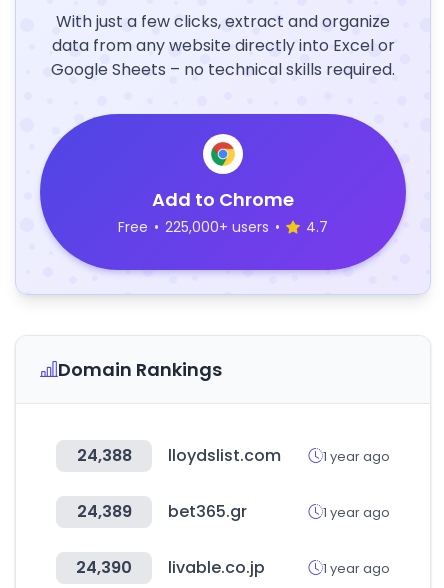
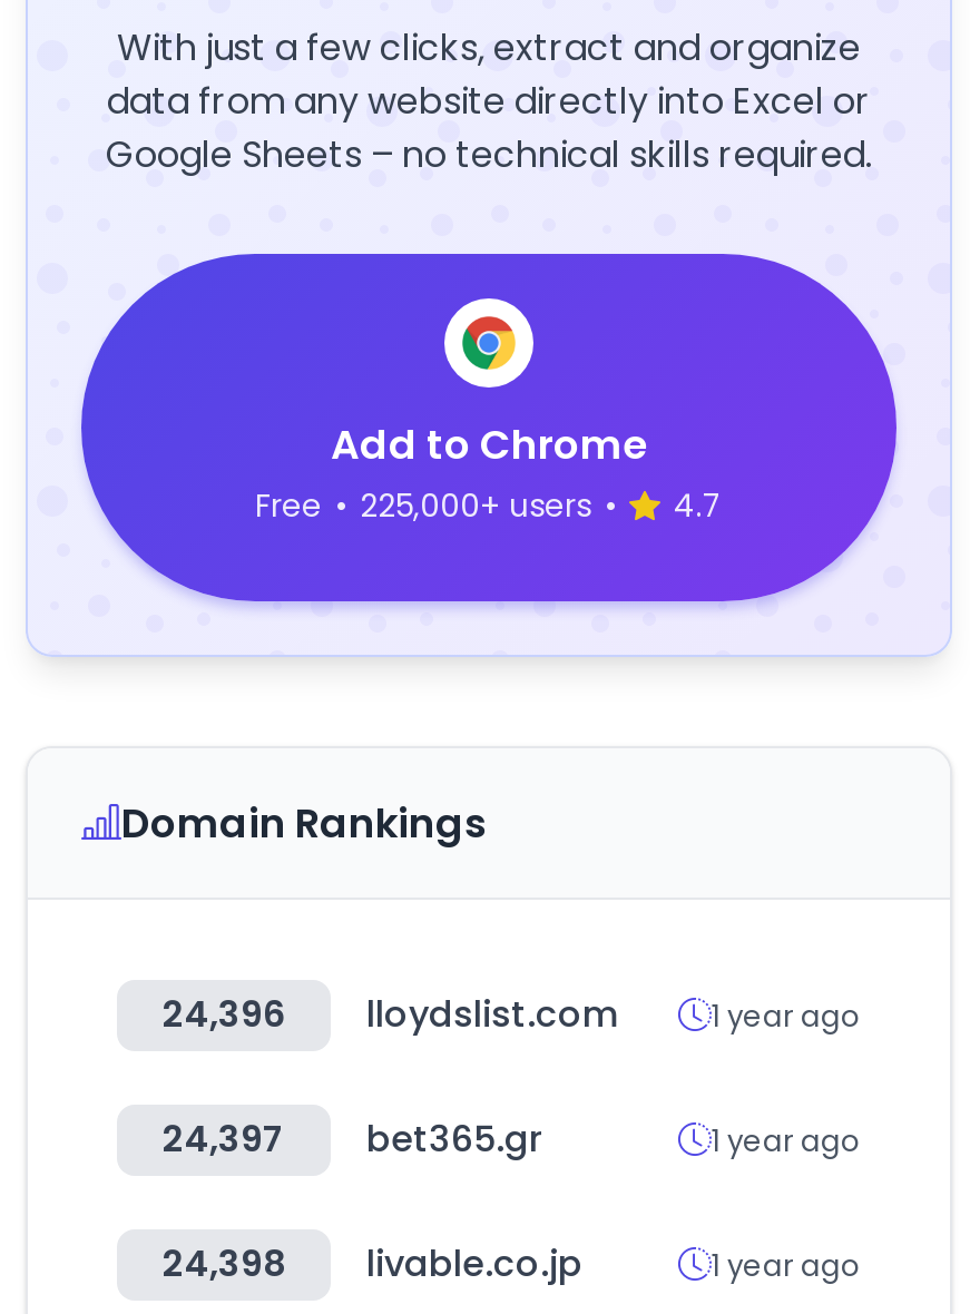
[76,444,281,467] 24,388 lloydslist.com -> [163,989,618,1040] 24,396 lloydslist.com
[76,500,247,523] 24,389 bet365.gr -> [163,1114,542,1165] 24,397 bet365.gr
[76,556,265,579] 24,390 livable.co.jp -> [163,1238,582,1290] 24,398 livable.co.jp

